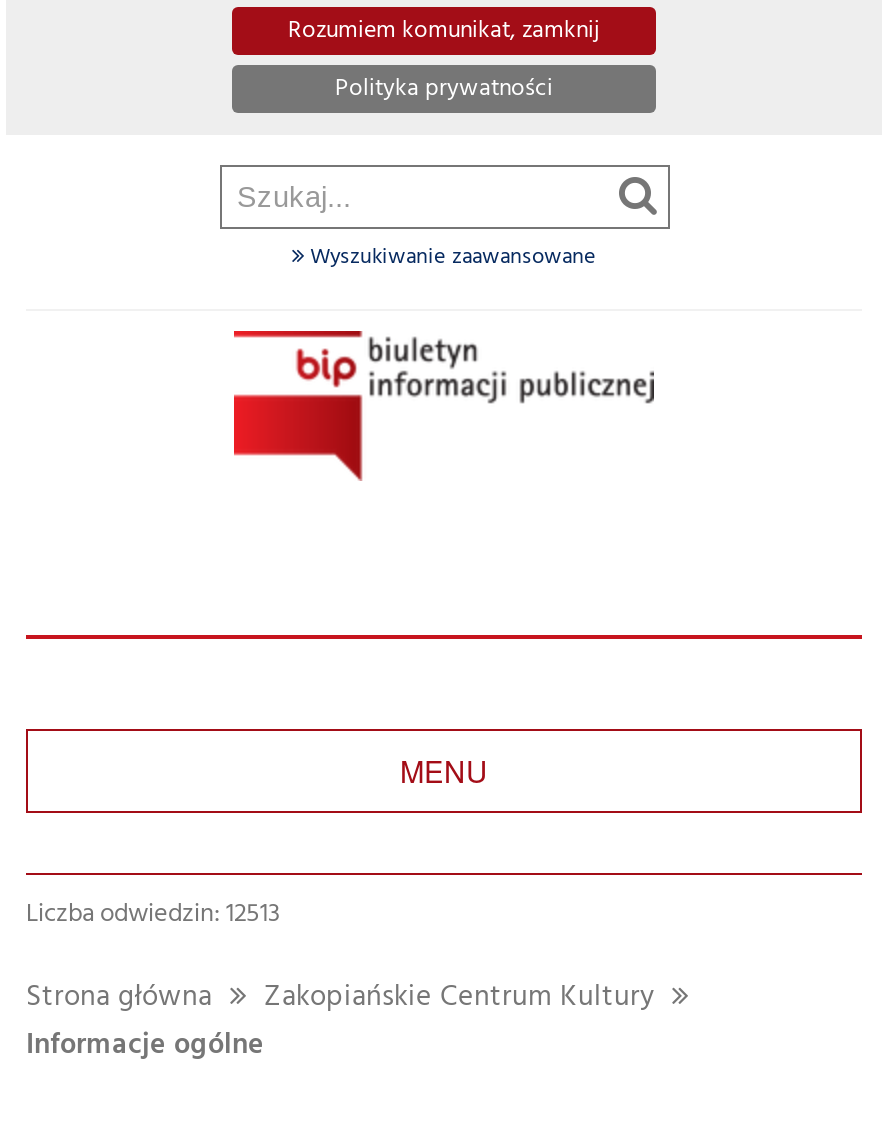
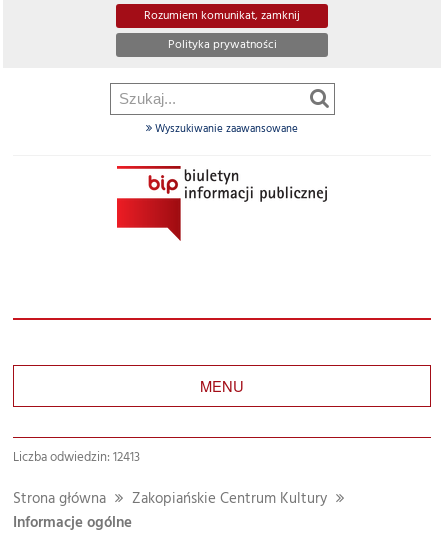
[26,893,280,935] Liczba odwiedzin: 12513 -> [13,447,140,468] Liczba odwiedzin: 12413

